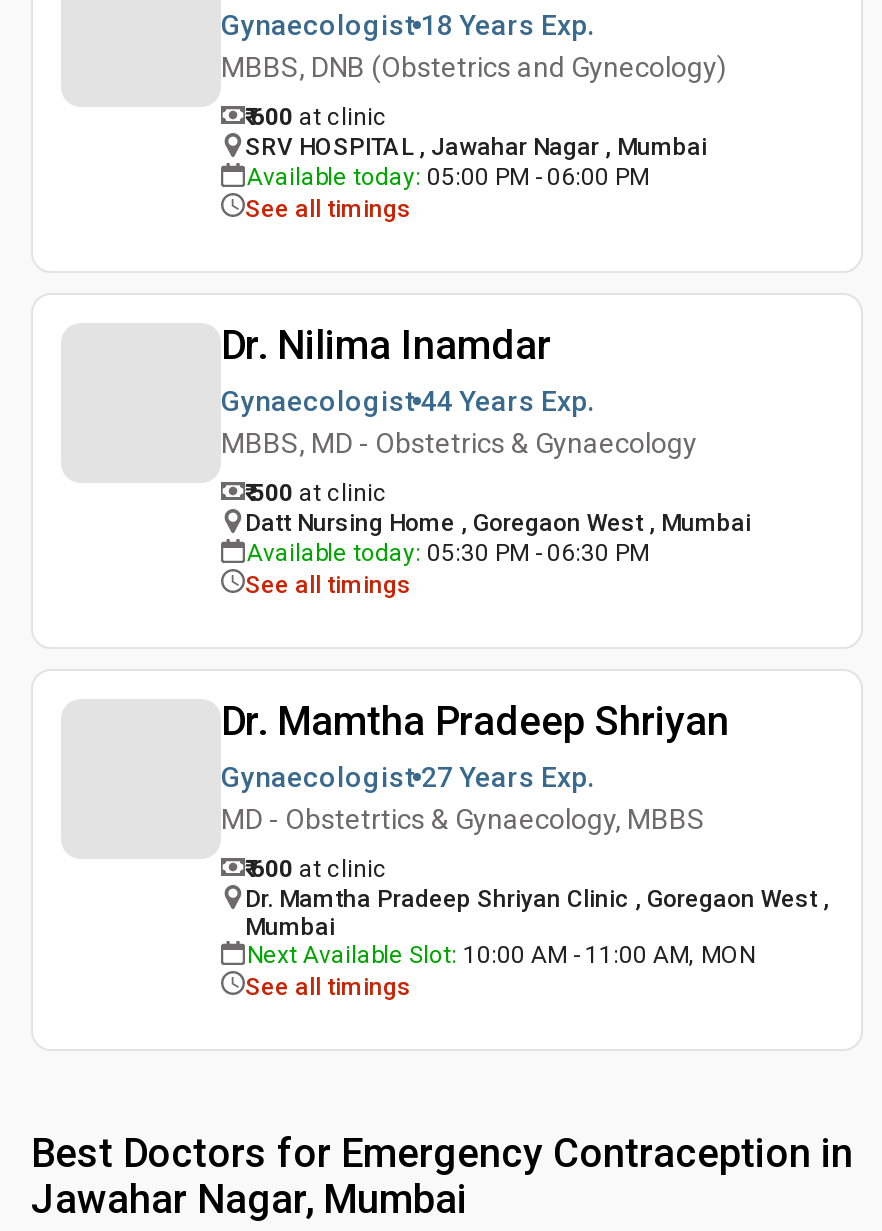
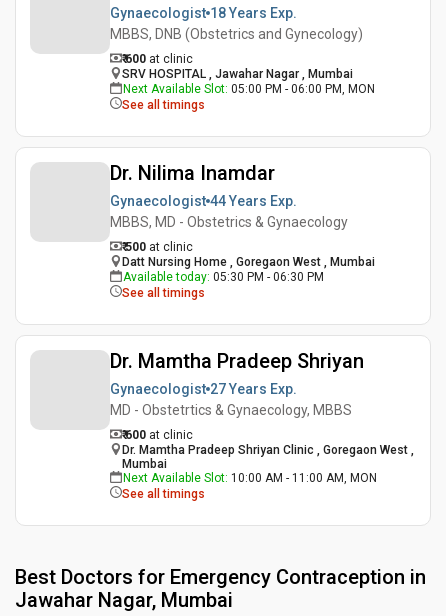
[247,163,649,191] Available today: 05:00 PM - 06:00 PM -> [123,82,375,96] Next Available Slot: 05:00 PM - 06:00 PM, MON

